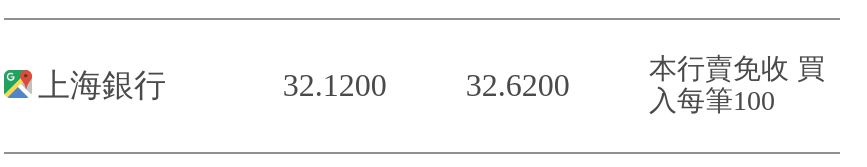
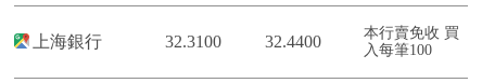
[283,68,387,102] 32.1200 -> [165,32,222,51] 32.3100
[466,68,570,102] 32.6200 -> [265,32,321,51] 32.4400

